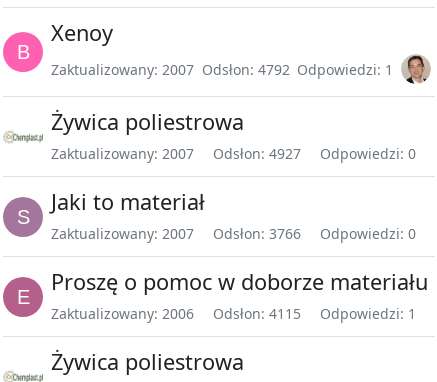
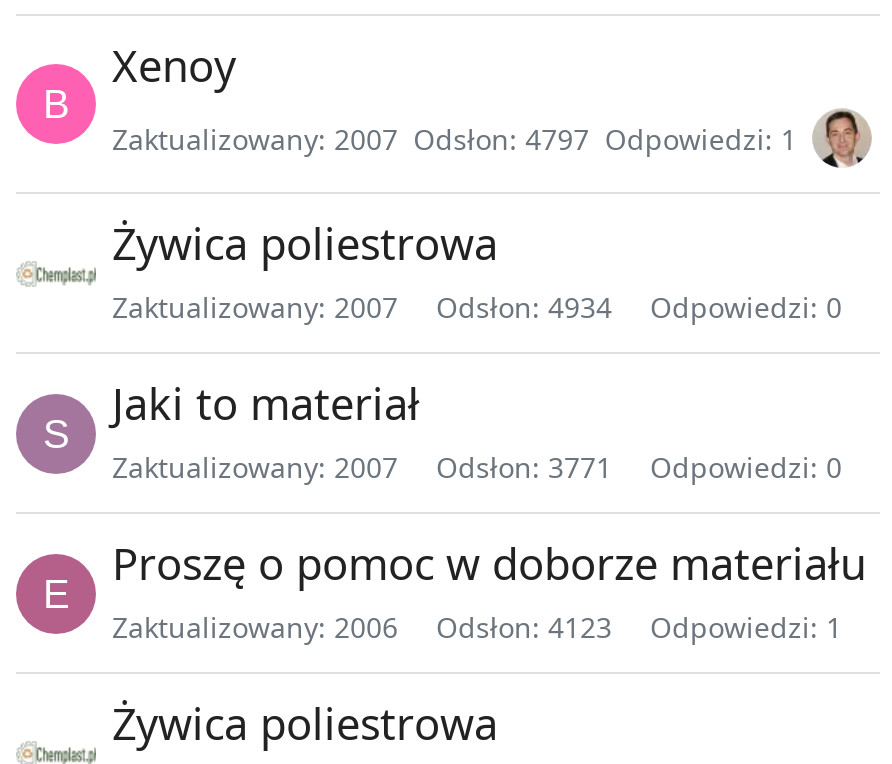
[51,59,393,78] Zaktualizowany: 2007 Odsłon: 4792 Odpowiedzi: 1 -> [112,119,797,157] Zaktualizowany: 2007 Odsłon: 4797 Odpowiedzi: 1
[51,144,416,163] Zaktualizowany: 2007 Odsłon: 4927 Odpowiedzi: 0 -> [112,288,842,326] Zaktualizowany: 2007 Odsłon: 4934 Odpowiedzi: 0
[51,224,416,243] Zaktualizowany: 2007 Odsłon: 3766 Odpowiedzi: 0 -> [112,448,842,486] Zaktualizowany: 2007 Odsłon: 3771 Odpowiedzi: 0
[51,304,416,323] Zaktualizowany: 2006 Odsłon: 4115 Odpowiedzi: 1 -> [112,608,842,646] Zaktualizowany: 2006 Odsłon: 4123 Odpowiedzi: 1

